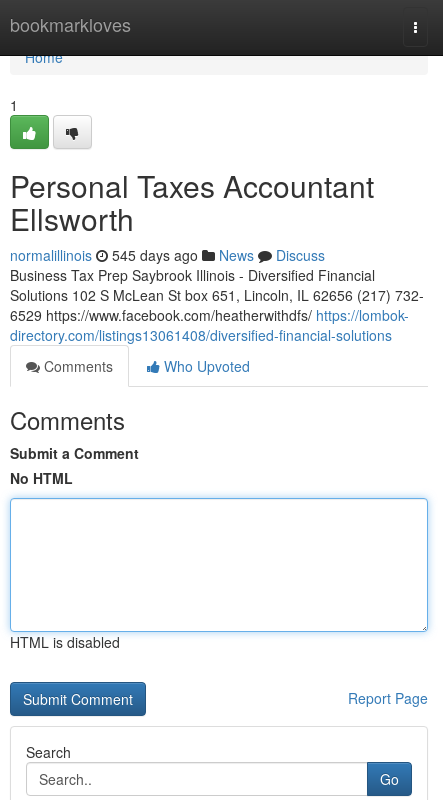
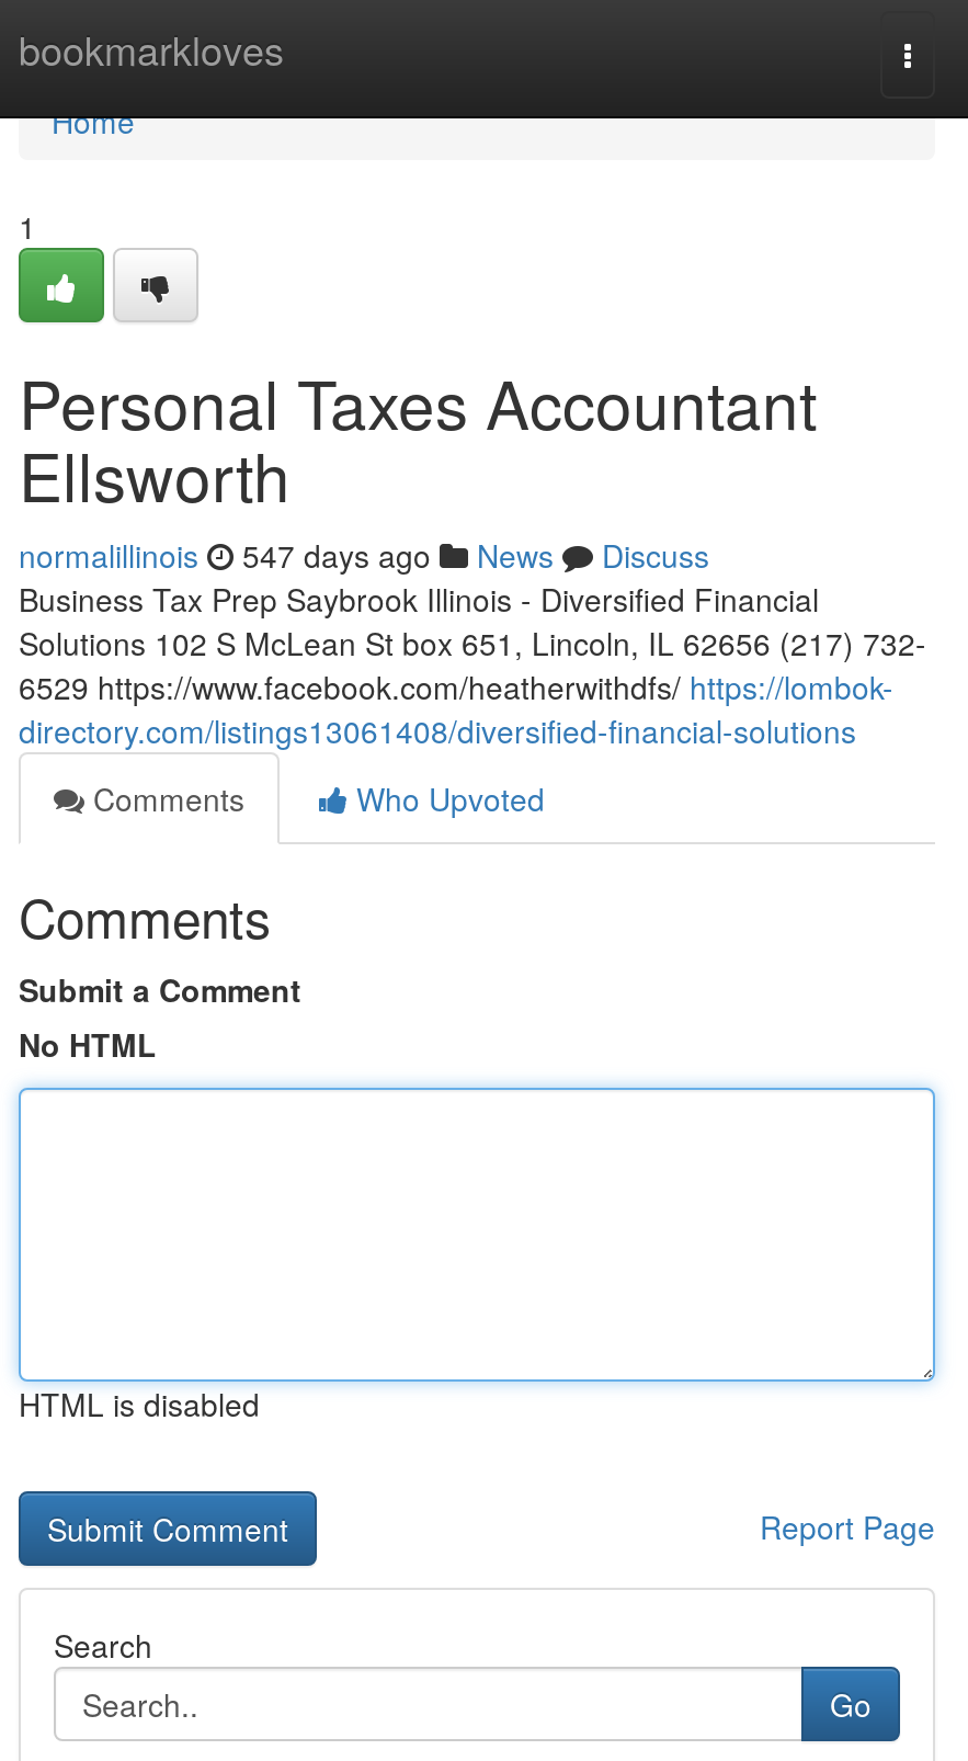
[10,245,325,265] normalillinois 545 days ago News Discuss -> [19,533,709,577] normalillinois 547 days ago News Discuss

